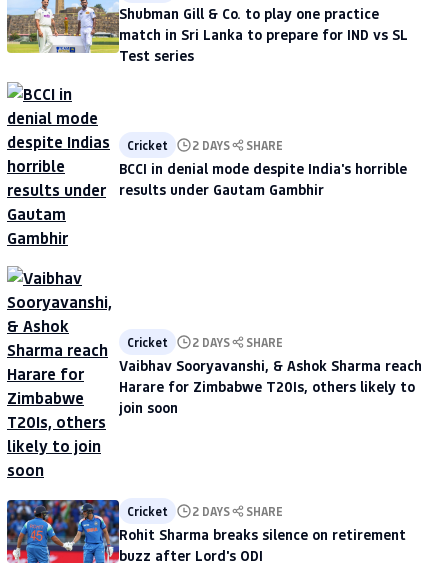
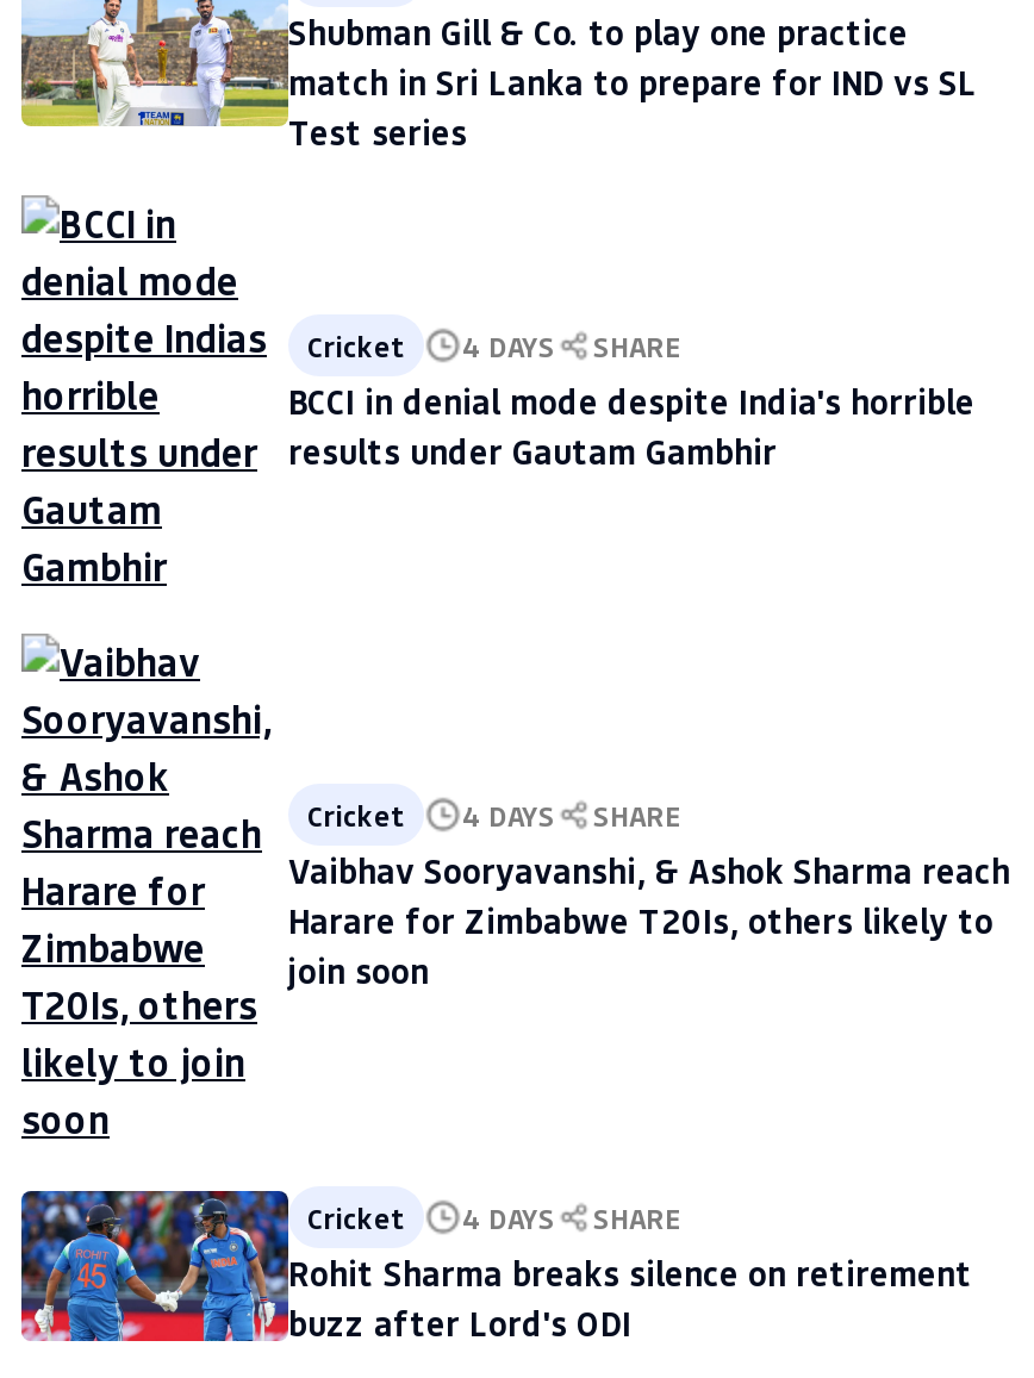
[127,137,283,153] Cricket 2 DAYS SHARE -> [307,325,681,363] Cricket 4 DAYS SHARE
[127,334,283,350] Cricket 2 DAYS SHARE -> [307,796,681,834] Cricket 4 DAYS SHARE
[127,503,283,519] Cricket 2 DAYS SHARE -> [307,1197,681,1235] Cricket 4 DAYS SHARE

